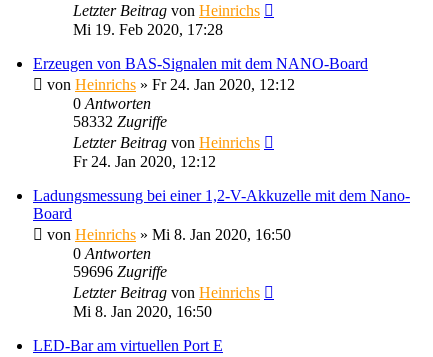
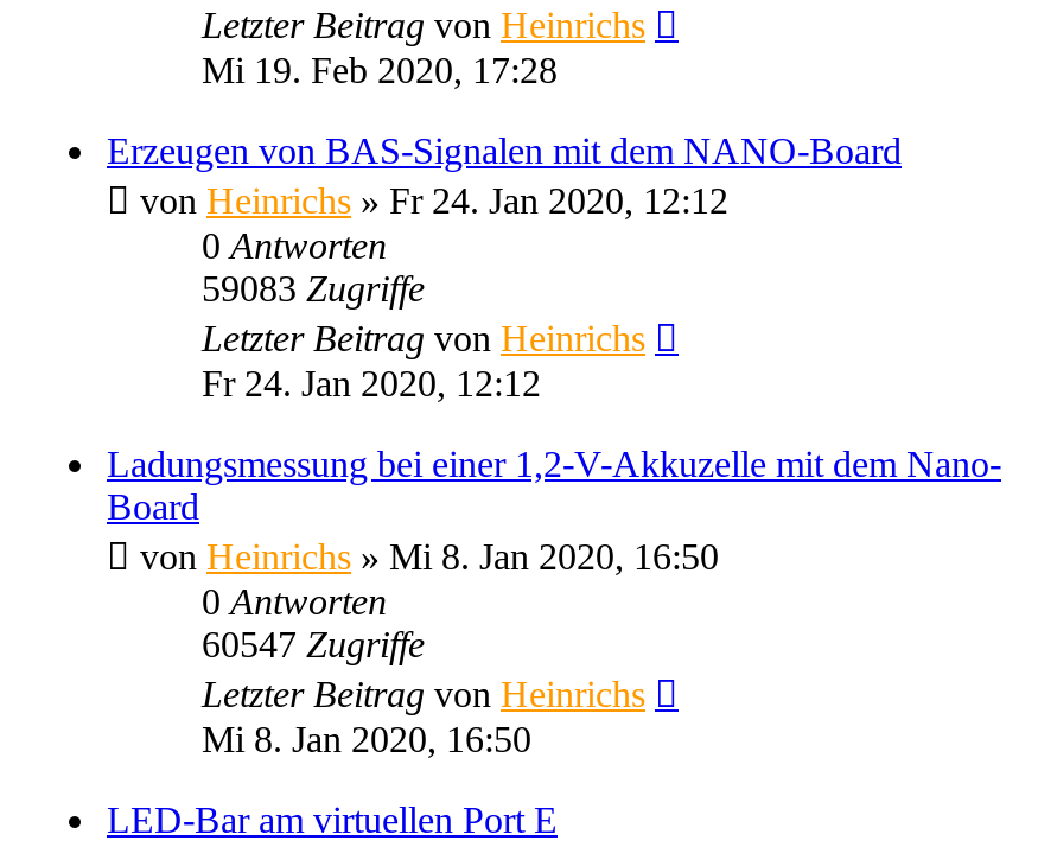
[73,113,167,130] 58332 Zugriffe -> [202,268,425,308] 59083 Zugriffe
[73,263,167,280] 59696 Zugriffe -> [202,624,425,664] 60547 Zugriffe

